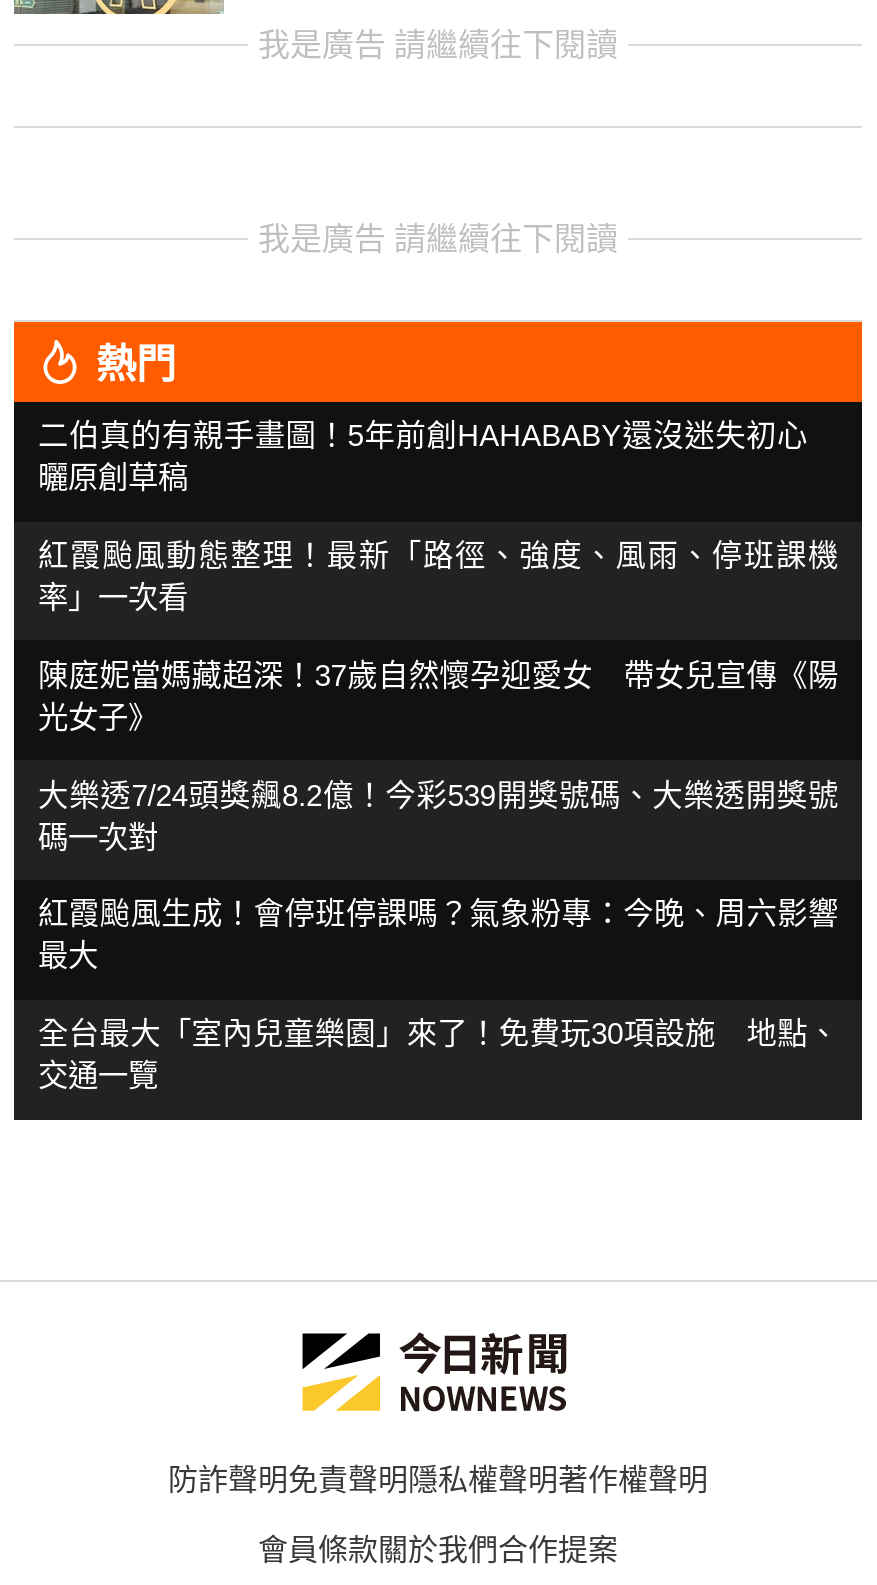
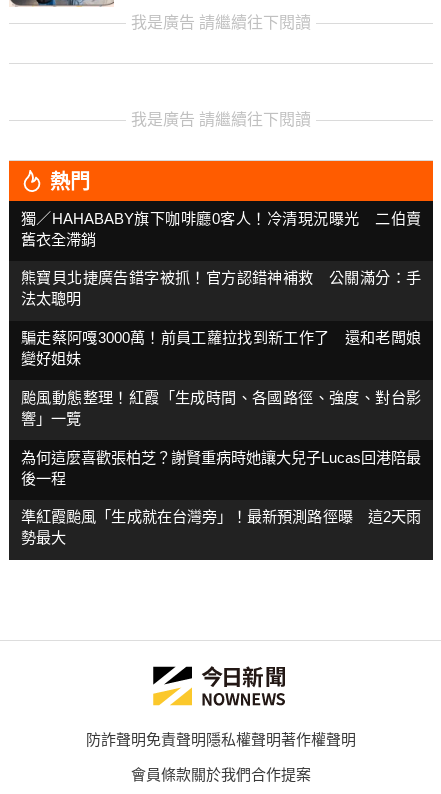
[38,419,838,495] 二伯真的有親手畫圖！5年前創HAHABABY還沒迷失初心 | 曬原創草稿 -> [21,209,421,247] 獨／HAHABABY旗下咖啡廳0客人！冷清現況曝光 二伯賣 | 舊衣全滯銷
[38,539,838,615] 紅霞颱風動態整理！最新「路徑、強度、風雨、停班課機 | 率」一次看 -> [21,269,421,307] 熊寶貝北捷廣告錯字被抓！官方認錯神補救 公關滿分：手 | 法太聰明
[38,658,838,734] 陳庭妮當媽藏超深！37歲自然懷孕迎愛女 帶女兒宣傳《陽 | 光女子》 -> [21,329,421,367] 騙走蔡阿嘎3000萬！前員工蘿拉找到新工作了 還和老闆娘 | 變好姐妹
[38,778,838,854] 大樂透7/24頭獎飆8.2億！今彩539開獎號碼、大樂透開獎號 | 碼一次對 -> [21,389,421,427] 颱風動態整理！紅霞「生成時間、各國路徑、強度、對台影 | 響」一覽
[38,897,838,973] 紅霞颱風生成！會停班停課嗎？氣象粉專：今晚、周六影響 | 最大 -> [21,449,421,487] 為何這麼喜歡張柏芝？謝賢重病時她讓大兒子Lucas回港陪最 | 後一程
[38,1017,838,1093] 全台最大「室內兒童樂園」來了！免費玩30項設施 地點、 | 交通一覽 -> [21,508,421,546] 準紅霞颱風「生成就在台灣旁」！最新預測路徑曝 這2天雨 | 勢最大

